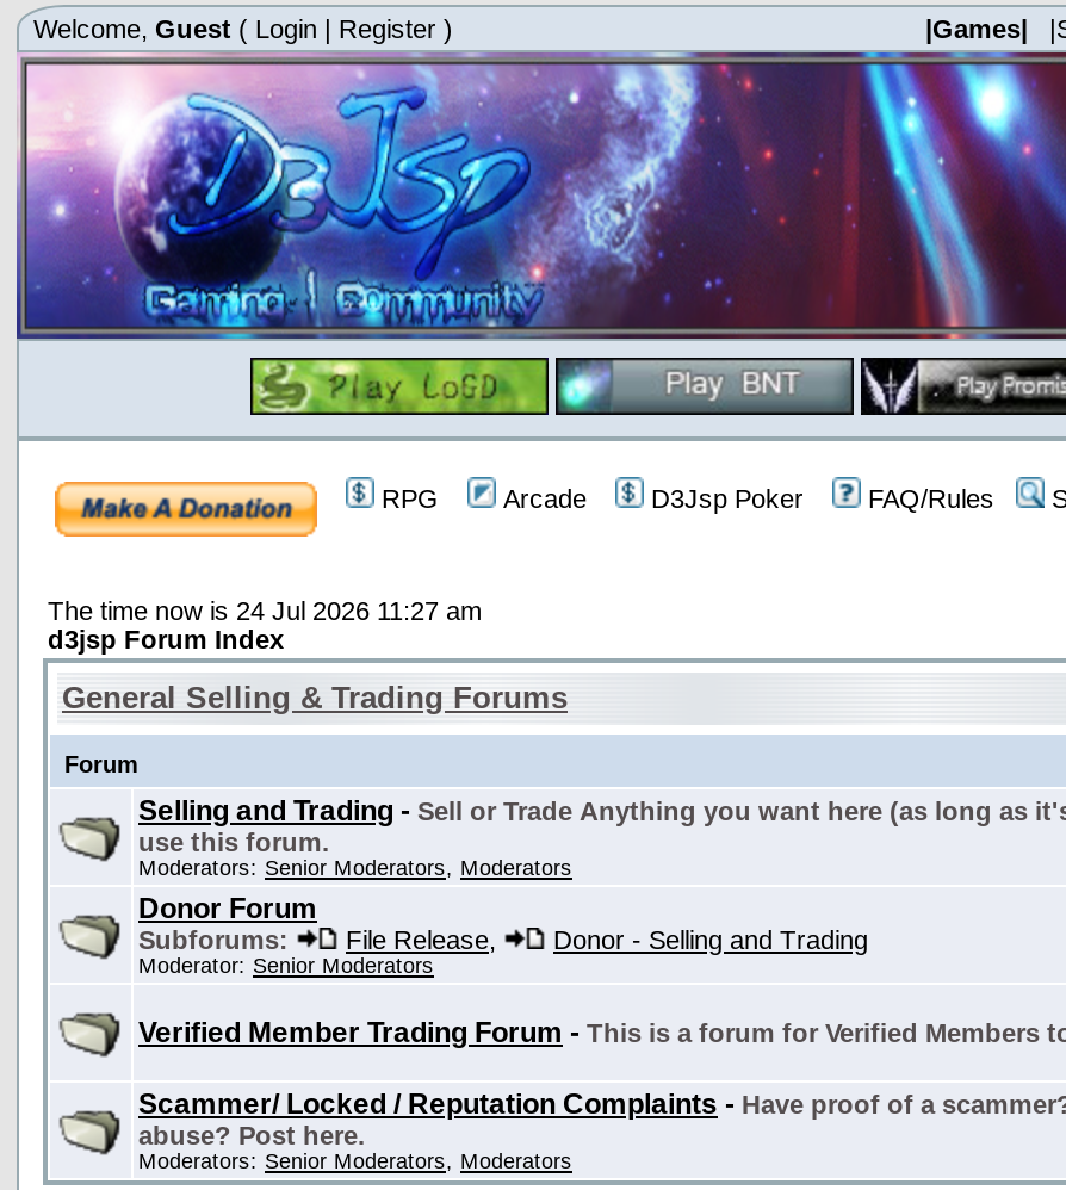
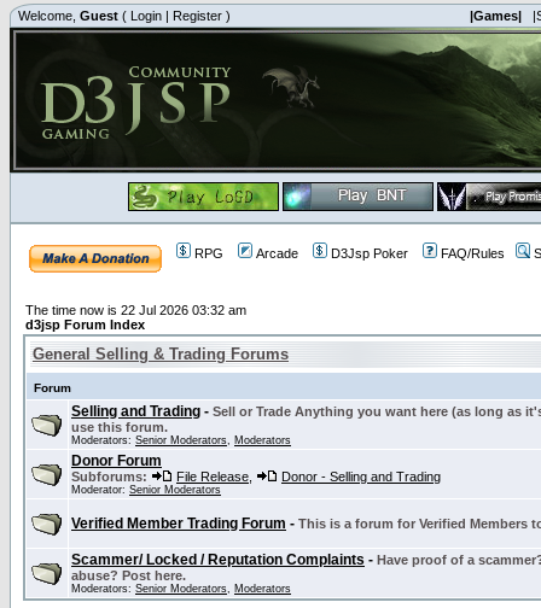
[14,50,1059,341] [image] -> [8,27,537,174] [image]
[48,596,482,625] The time now is 24 Jul 2026 11:27 am -> [25,303,246,317] The time now is 22 Jul 2026 03:32 am

